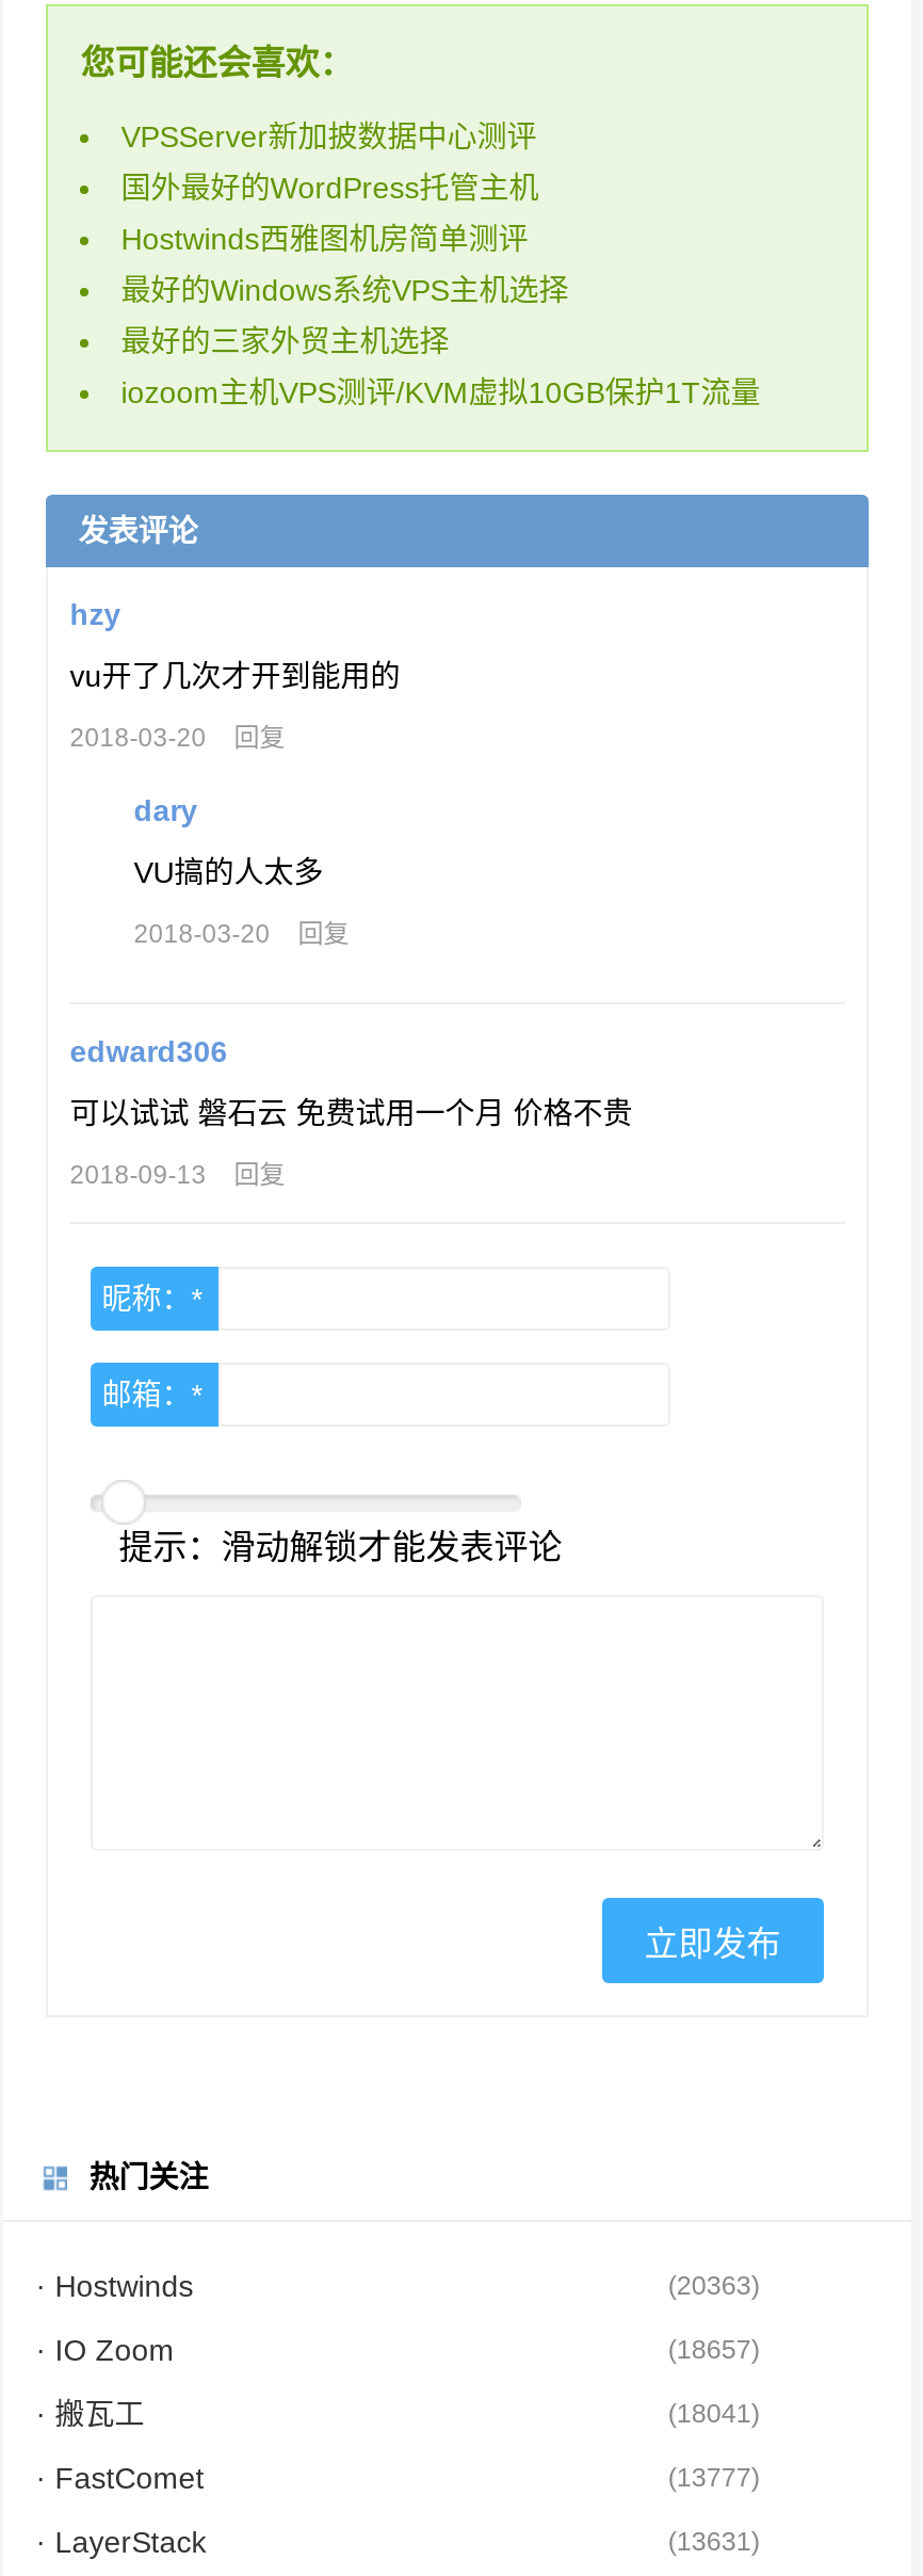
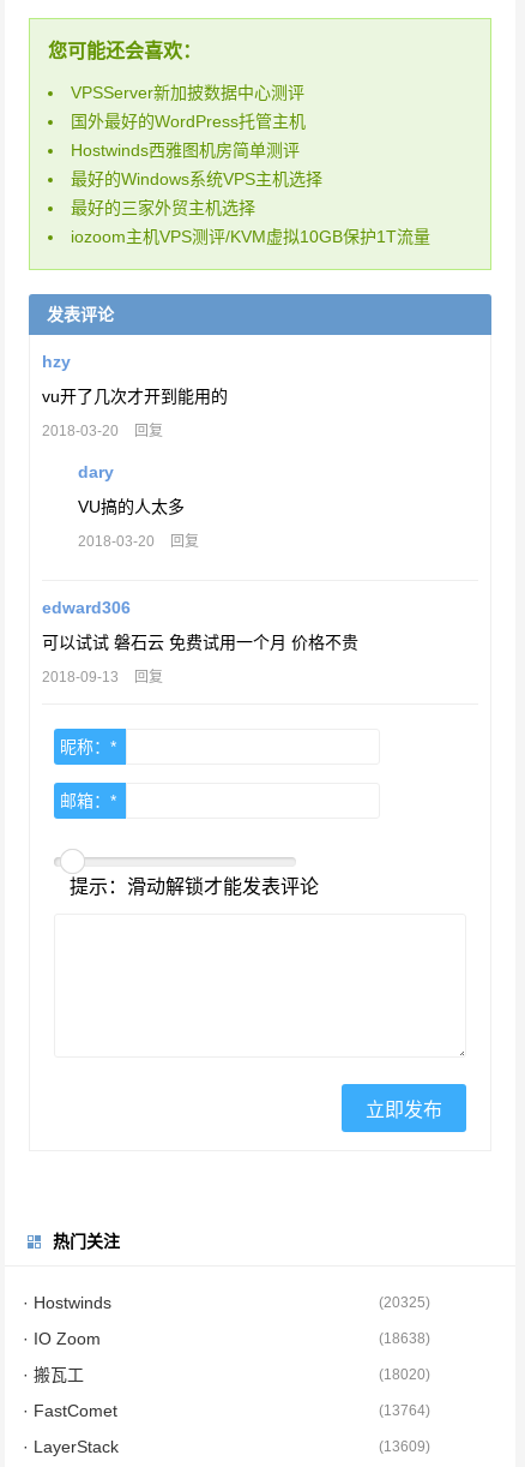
[668,2271,760,2301] (20363) -> [379,1294,430,1311] (20325)
[668,2335,760,2365] (18657) -> [379,1330,430,1347] (18638)
[668,2399,760,2429] (18041) -> [379,1366,430,1383] (18020)
[668,2463,760,2493] (13777) -> [379,1402,430,1419] (13764)
[668,2527,760,2557] (13631) -> [379,1438,430,1455] (13609)

